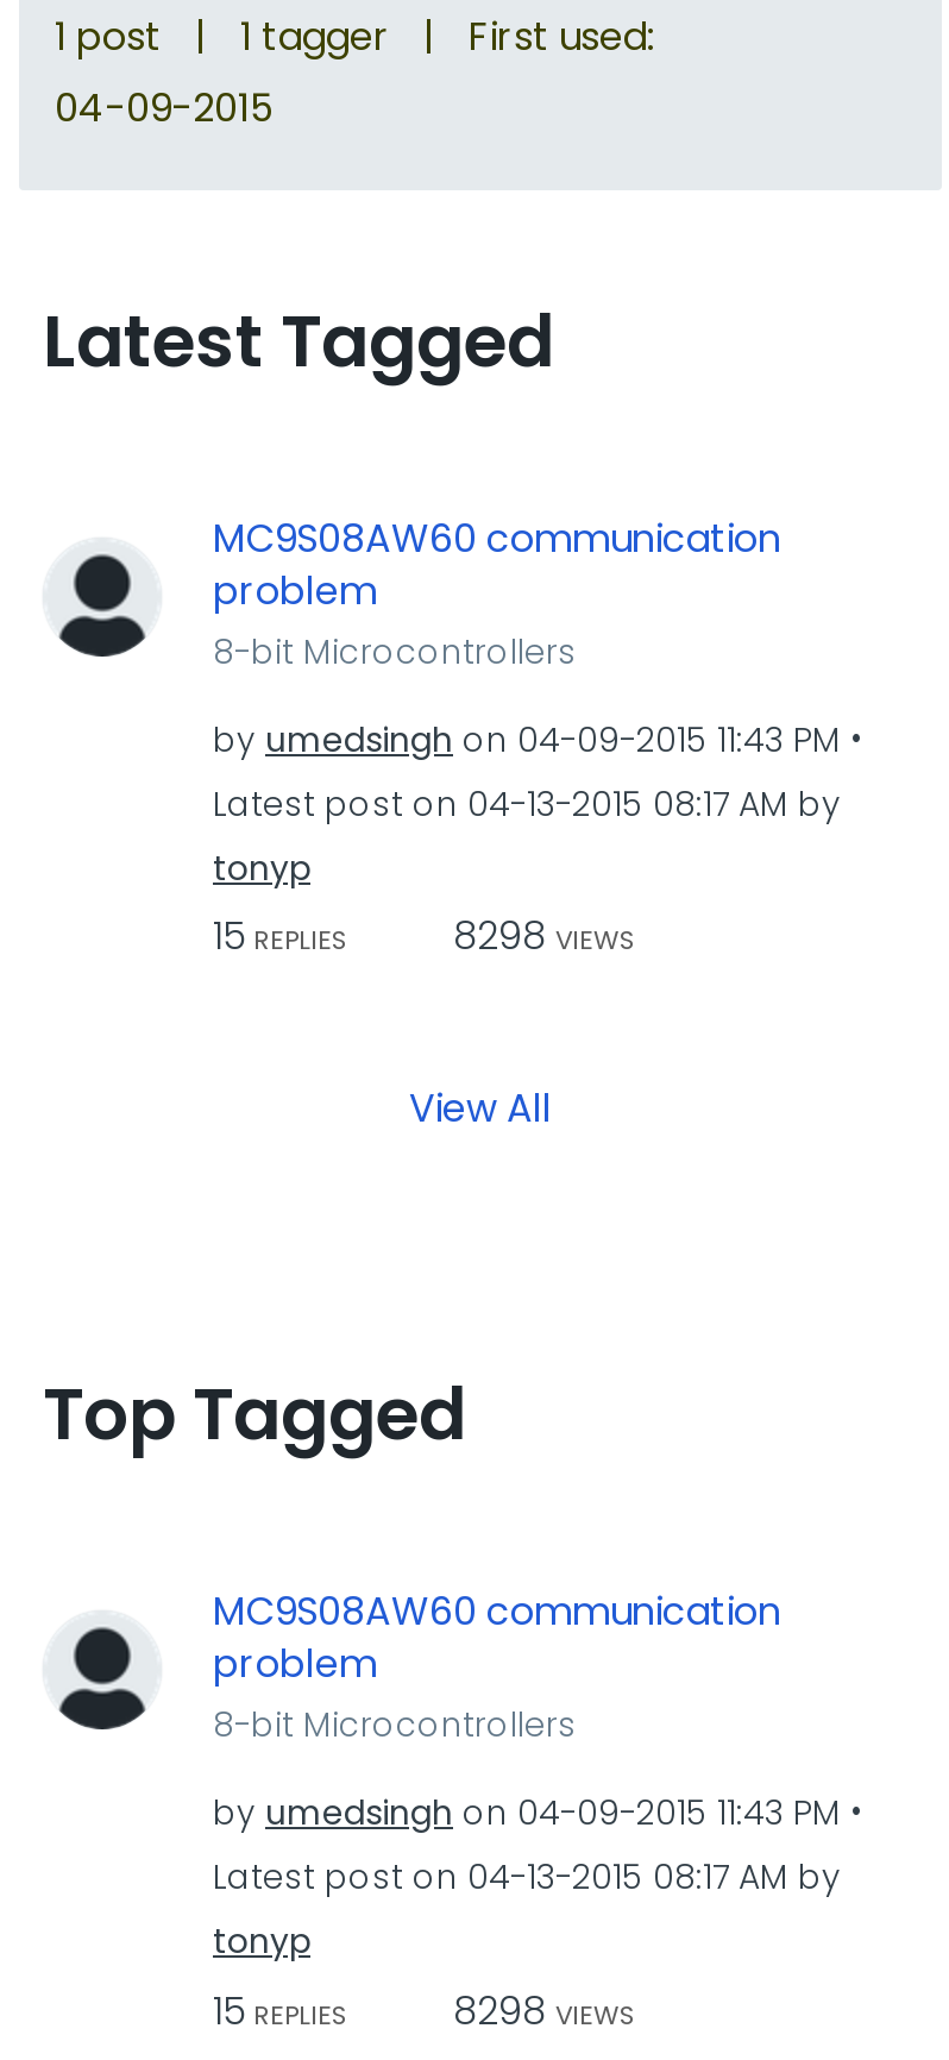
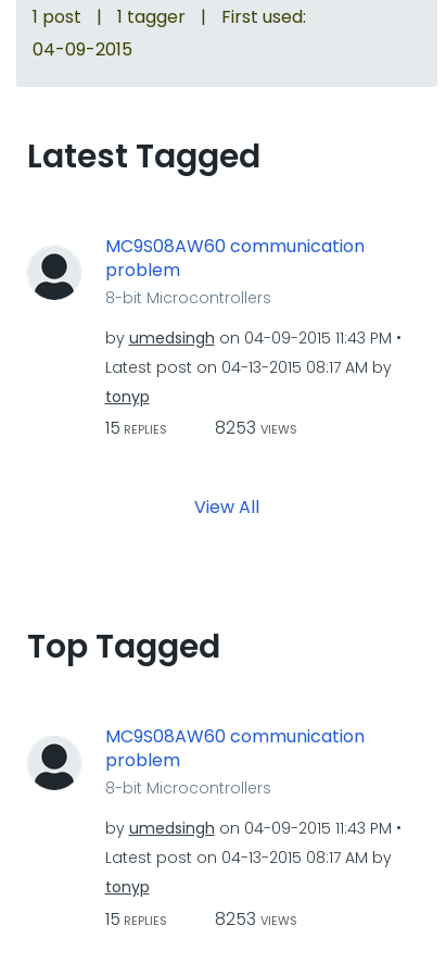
[213,909,636,963] 15 REPLIES 8298 VIEWS -> [105,415,297,440] 15 REPLIES 8253 VIEWS
[213,1983,636,2037] 15 REPLIES 8298 VIEWS -> [105,906,297,931] 15 REPLIES 8253 VIEWS

